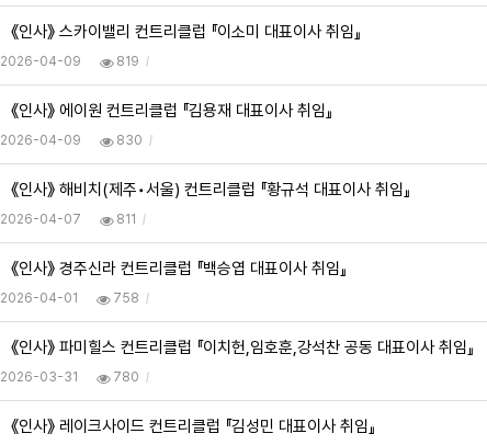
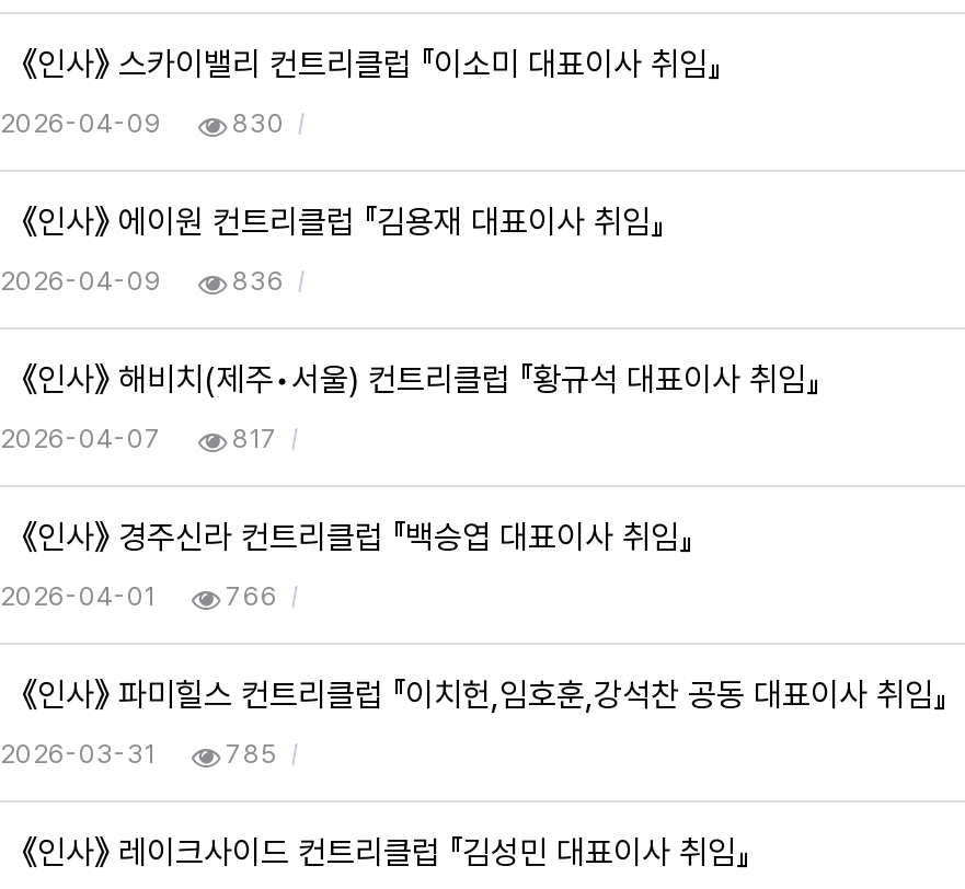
[116,53,139,69] 819 -> [232,108,285,139] 830
[116,132,143,148] 830 -> [232,266,285,296] 836
[116,211,136,227] 811 -> [232,423,278,454] 817
[113,290,139,306] 758 -> [226,581,278,612] 766
[113,369,139,384] 780 -> [226,739,278,769] 785

